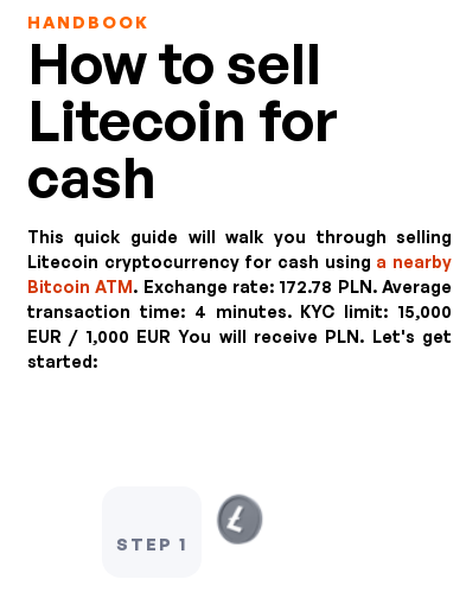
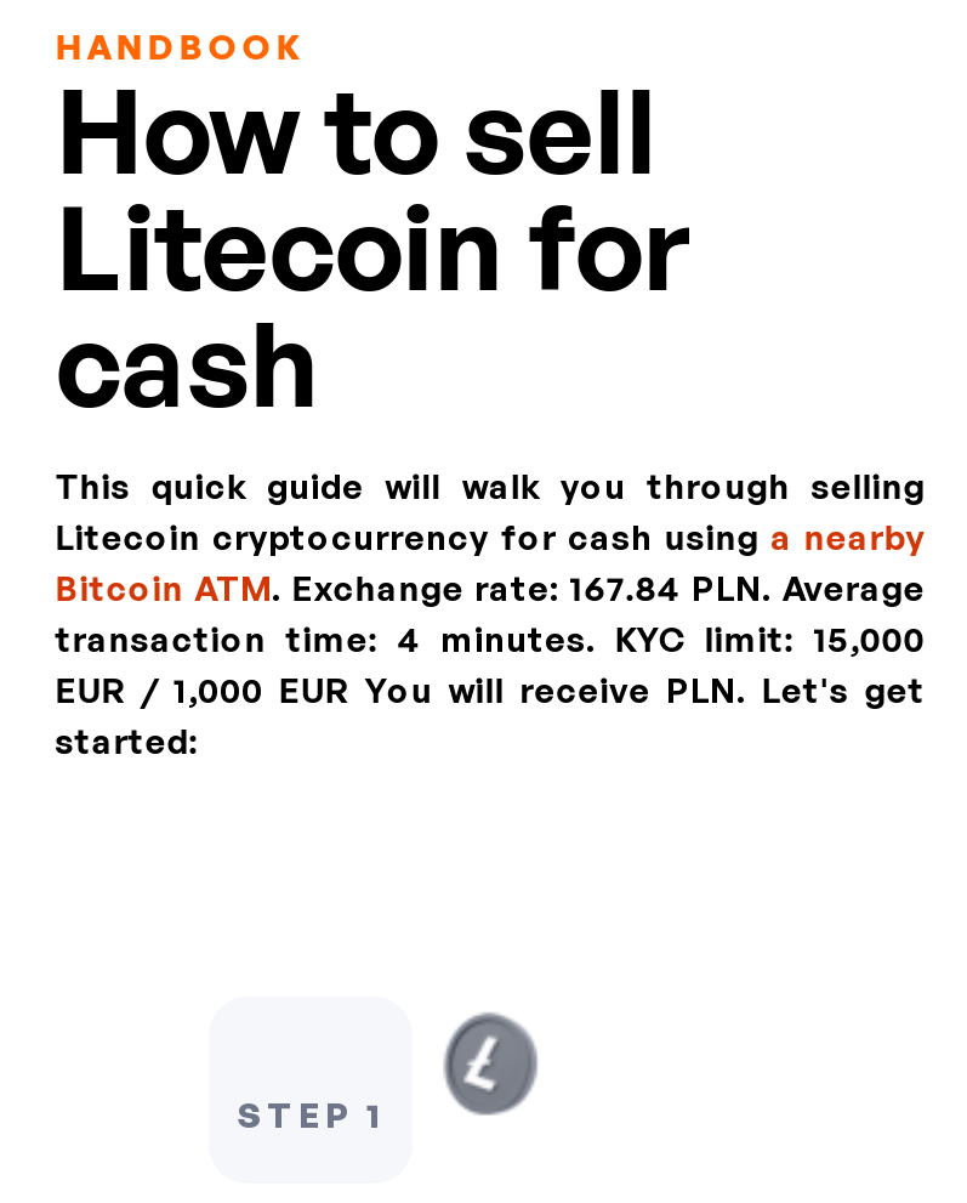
[27,276,452,296] Bitcoin ATM. Exchange rate: 172.78 PLN. Average -> [55,566,925,607] Bitcoin ATM. Exchange rate: 167.84 PLN. Average

